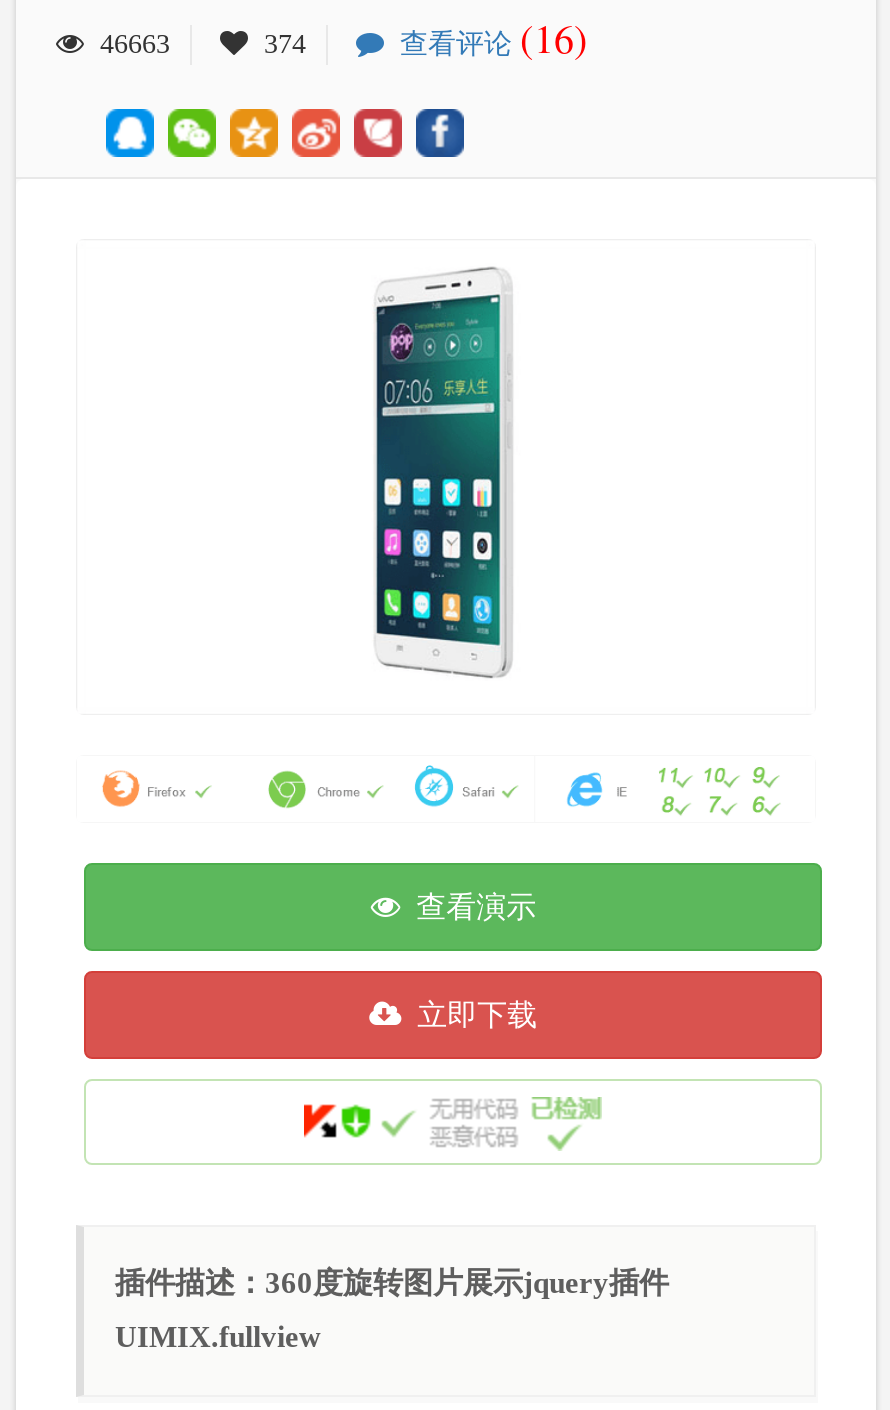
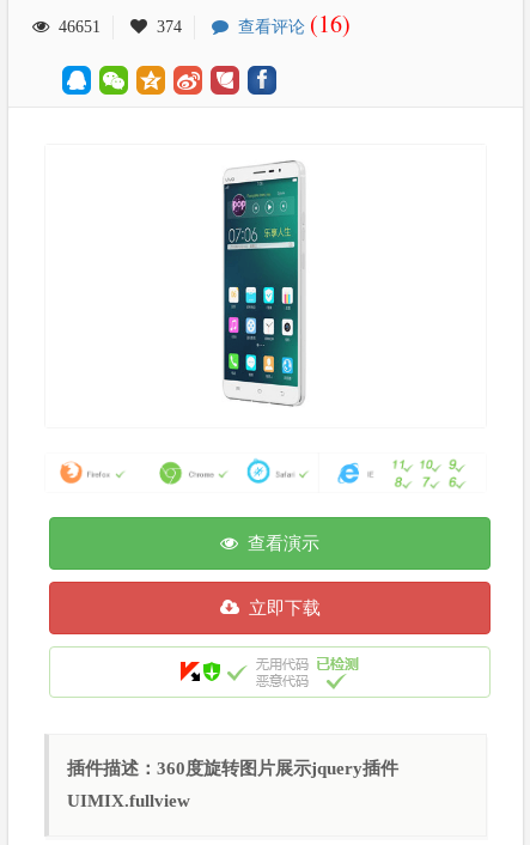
[84,29,170,59] 46663 -> [49,18,100,36] 46651

